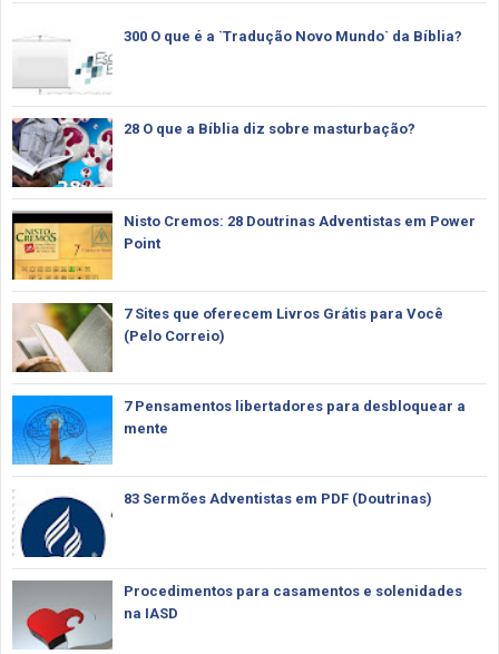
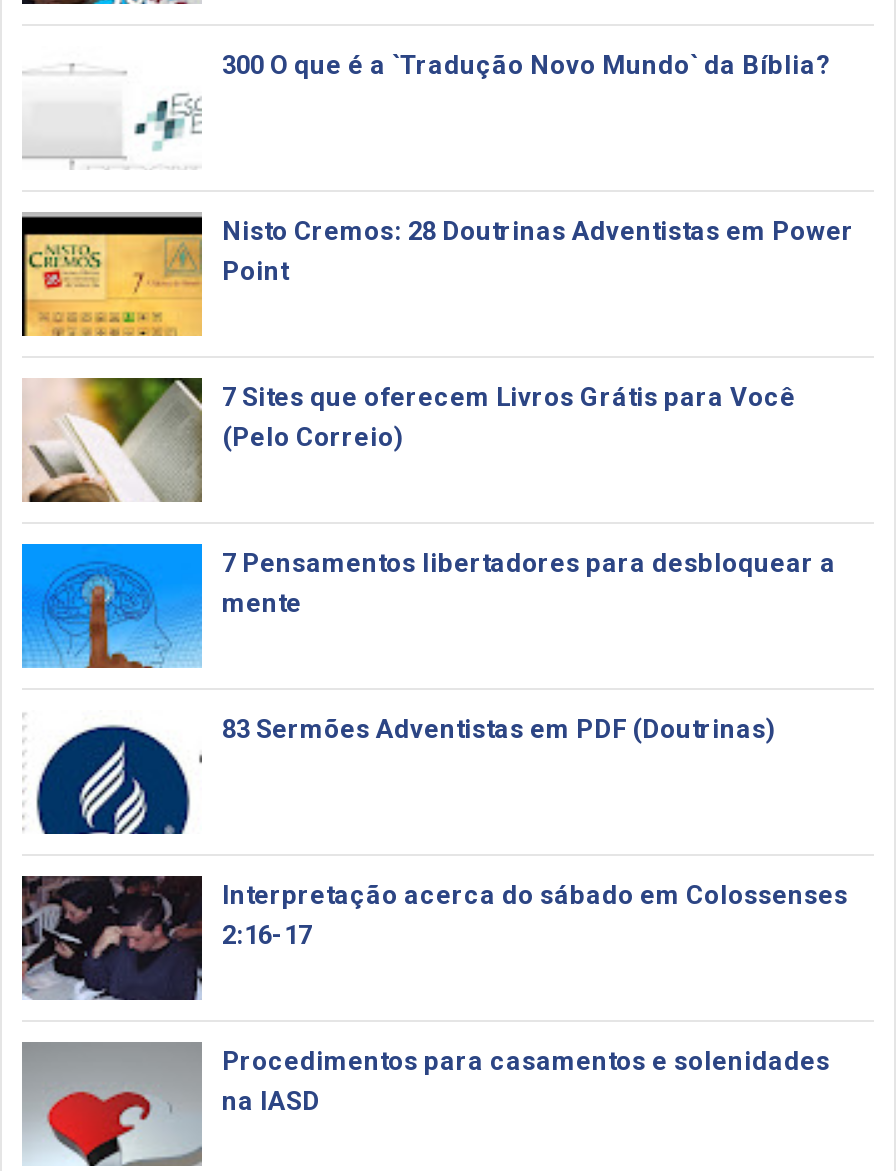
[11,117,415,188] [image] | 28 O que a Bíblia diz sobre masturbação? -> none
moved [12,213,476,507] -> [22,217,854,745]: [image] | Nisto Cremos: 28 Doutrinas Adventistas em Power | Point | 7 Sites que oferecem Livros Grátis para Você | (Pelo Correio) | 7 Pensamentos libertadores para desbloquear a | mente | 83 Sermões Adventistas em PDF (Doutrinas)
moved [11,490,111,559] -> [20,714,200,838]: [image]
none -> [22,876,848,1000] [image] | Interpretação acerca do sábado em Colossenses | 2:16-17

